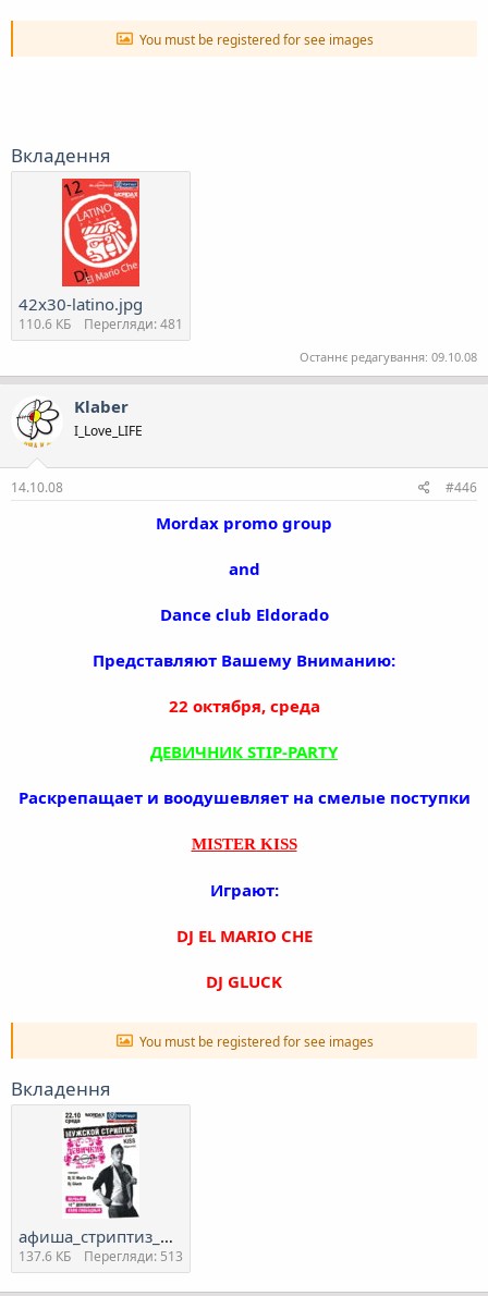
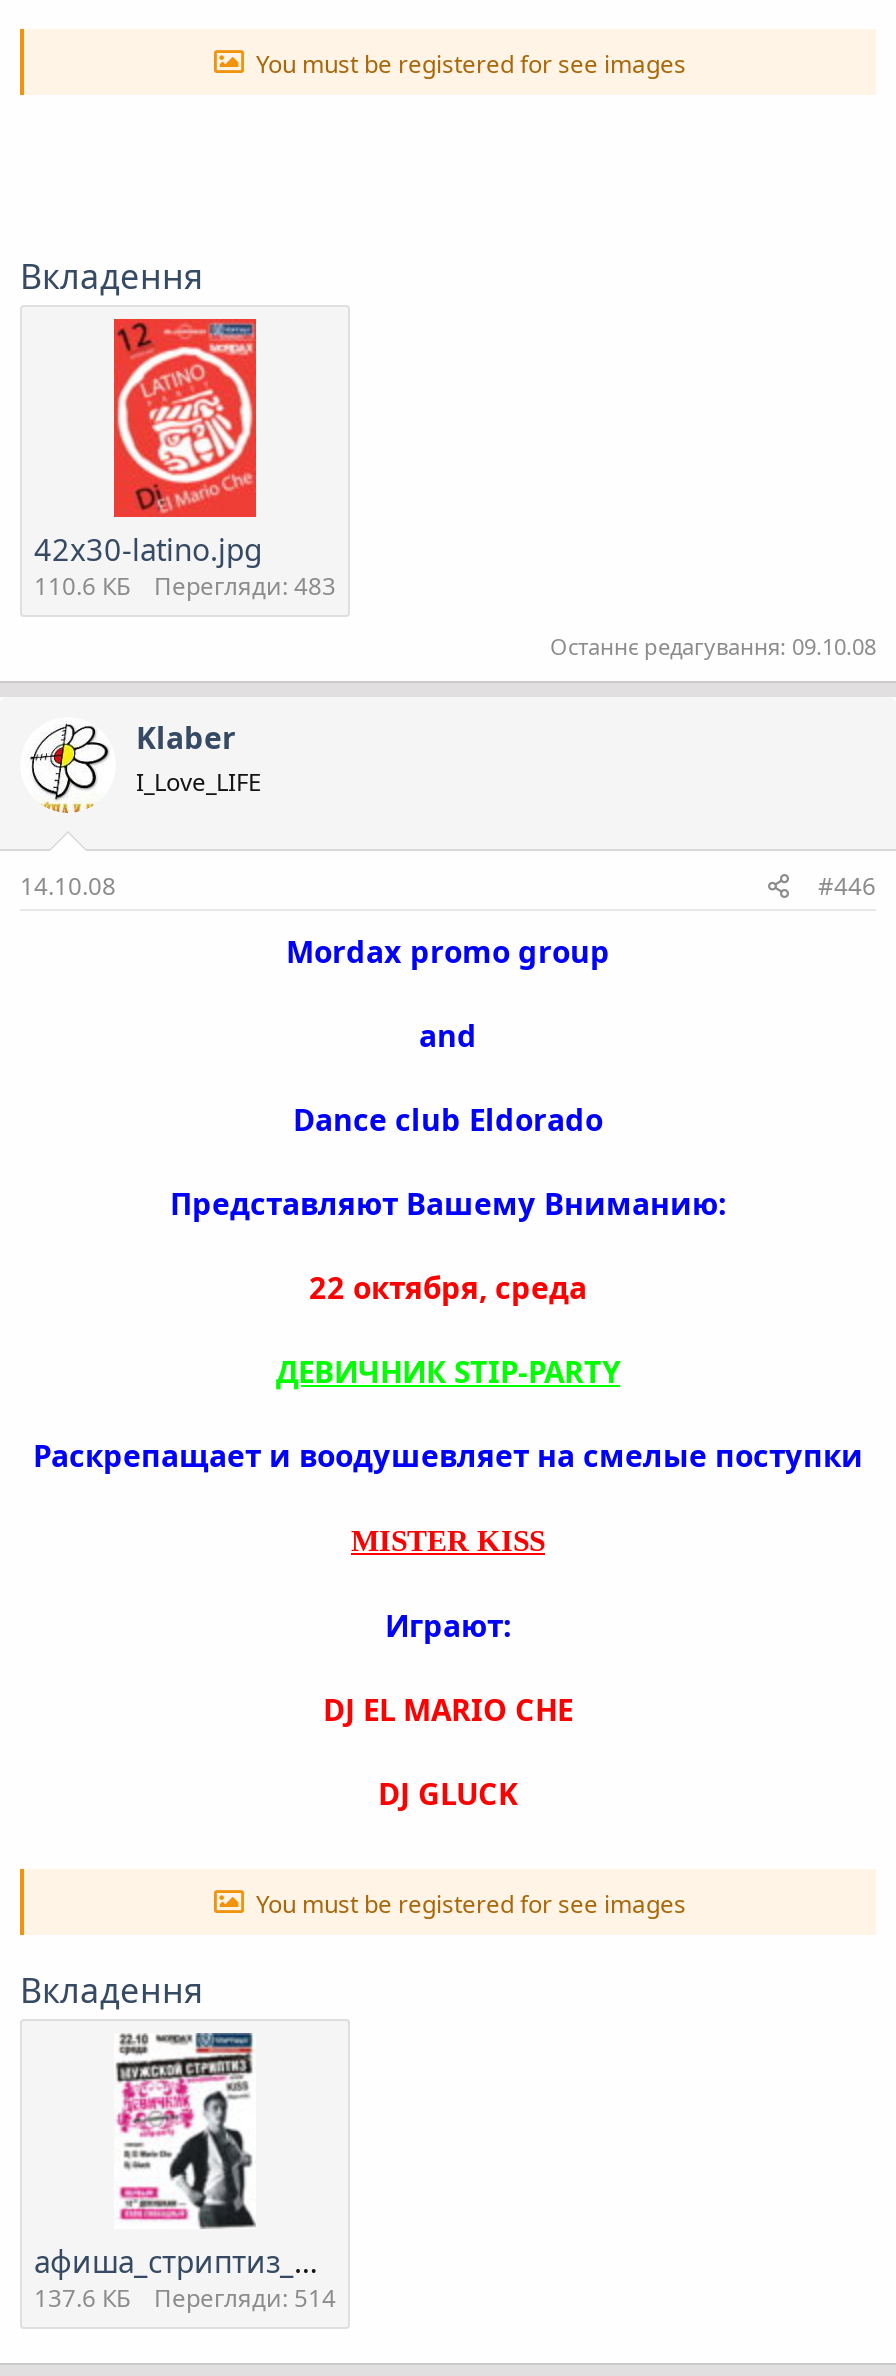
[19,314,183,333] 110.6 КБ Перегляди: 481 -> [34,568,336,602] 110.6 КБ Перегляди: 483
[19,1246,183,1265] 137.6 КБ Перегляди: 513 -> [34,2280,336,2314] 137.6 КБ Перегляди: 514

